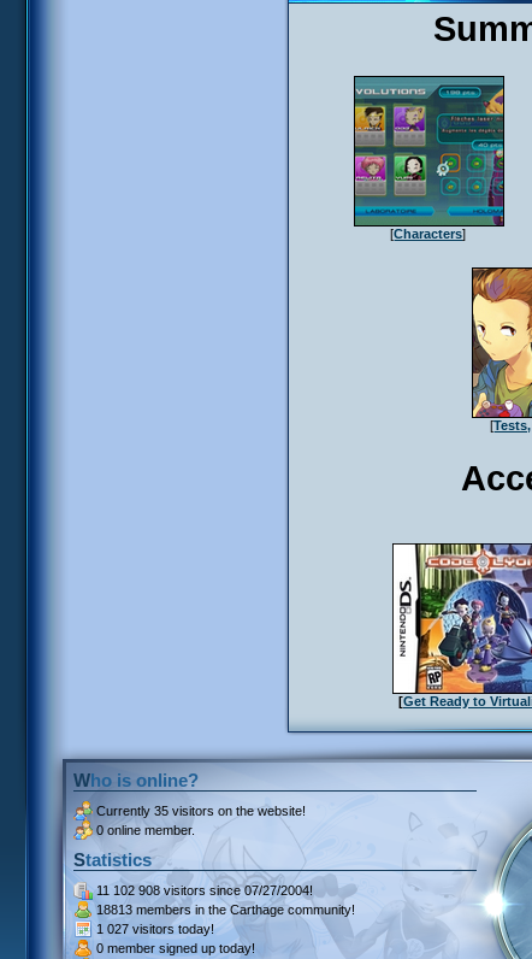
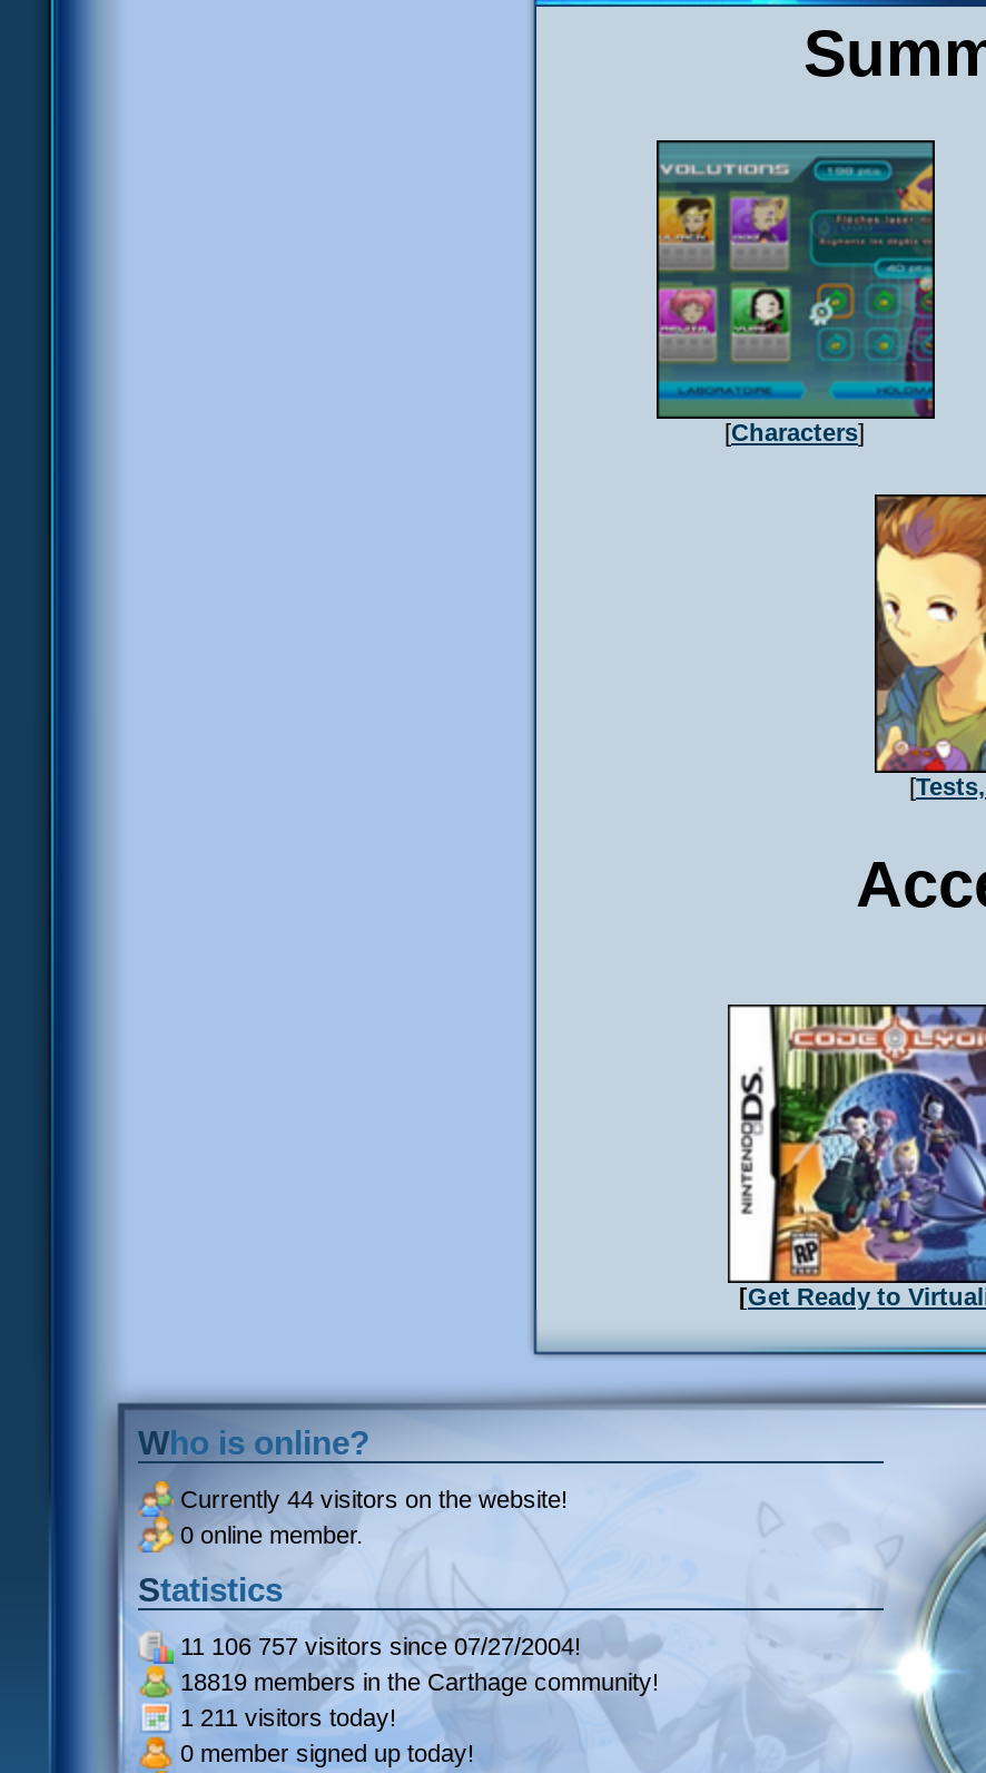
[96,804,306,818] Currently 35 visitors on the website! -> [180,1486,568,1512] Currently 44 visitors on the website!
[96,883,313,898] 11 102 908 visitors since 07/27/2004! -> [180,1633,581,1659] 11 106 757 visitors since 07/27/2004!
[96,902,355,917] 18813 members in the Carthage community! -> [180,1668,659,1695] 18819 members in the Carthage community!
[96,922,214,936] 1 027 visitors today! -> [180,1704,396,1731] 1 211 visitors today!

